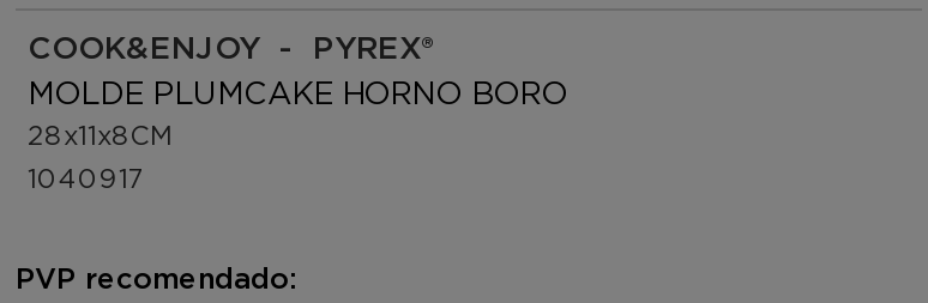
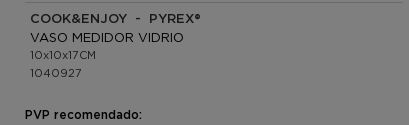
[28,75,567,150] MOLDE PLUMCAKE HORNO BORO | 28x11x8CM -> [30,30,184,61] VASO MEDIDOR VIDRIO | 10x10x17CM
[28,164,145,193] 1040917 -> [30,67,82,79] 1040927

